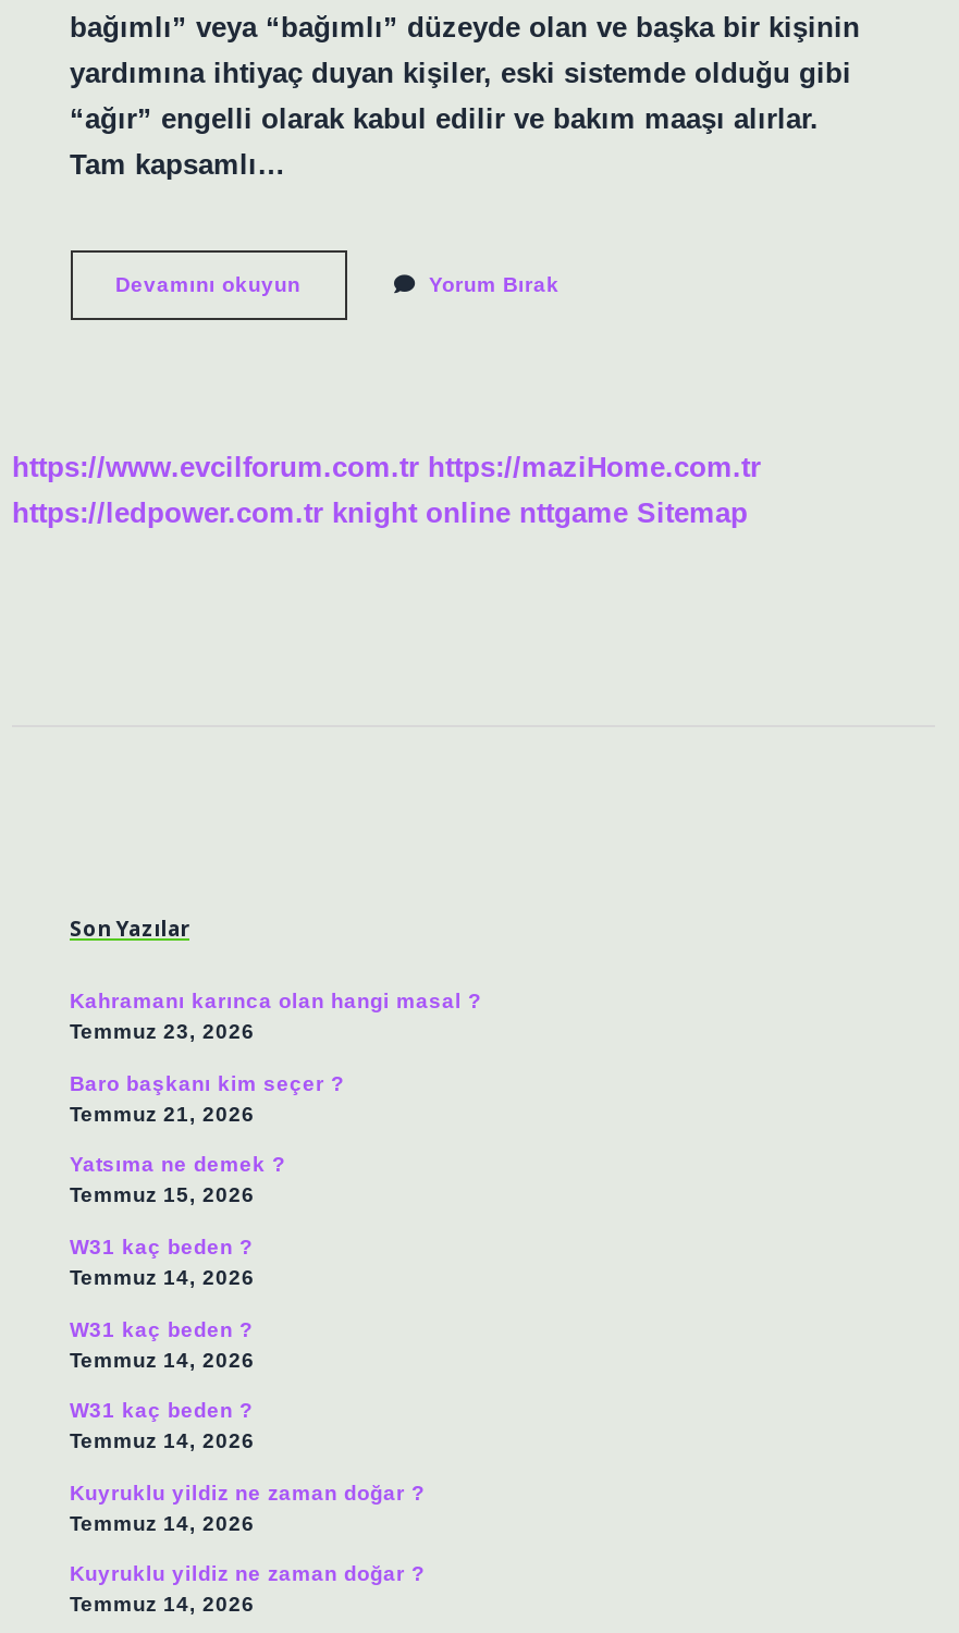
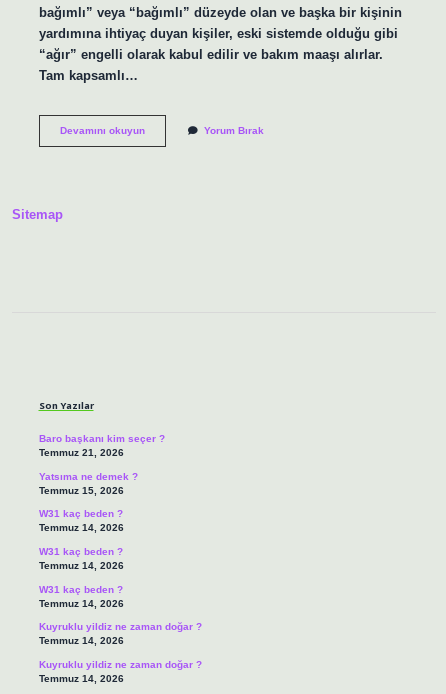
[12,451,761,530] https://www.evcilforum.com.tr https://maziHome.com.tr | https://ledpower.com.tr knight online nttgame Sitemap -> [12,207,63,222] Sitemap
[70,989,481,1044] Kahramanı karınca olan hangi masal ? | Temmuz 23, 2026 -> none

